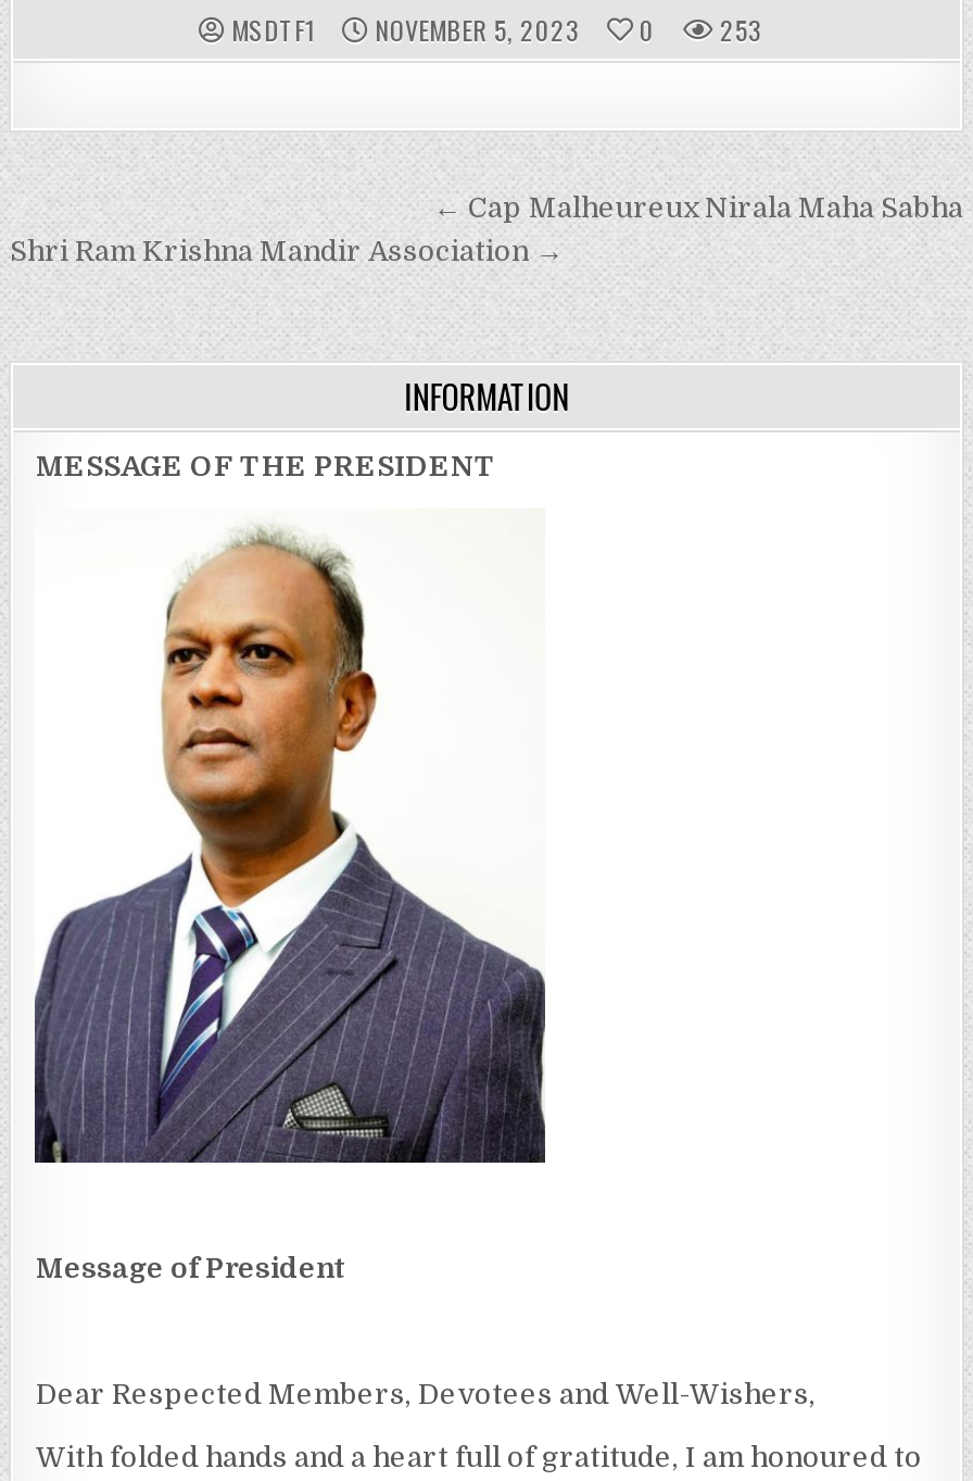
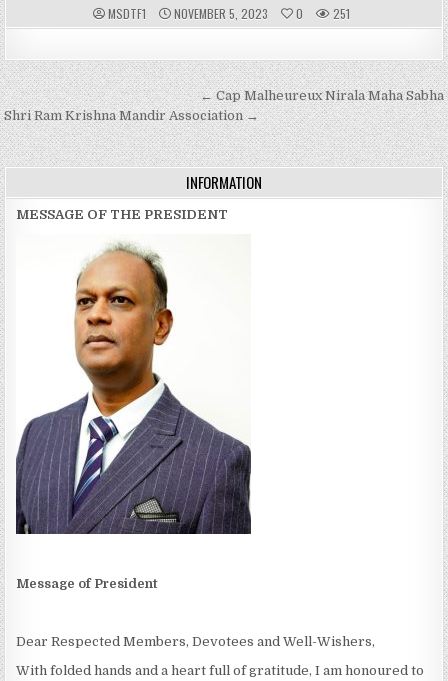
[720,12,761,49] 253 -> [332,5,349,22] 251

